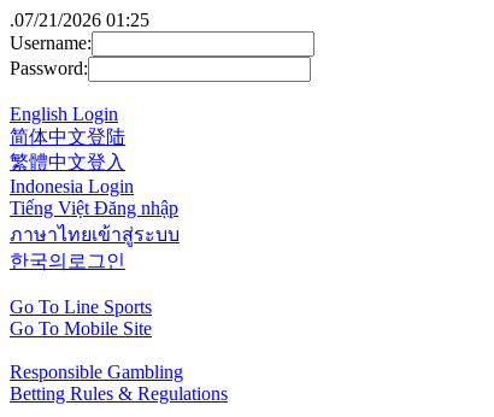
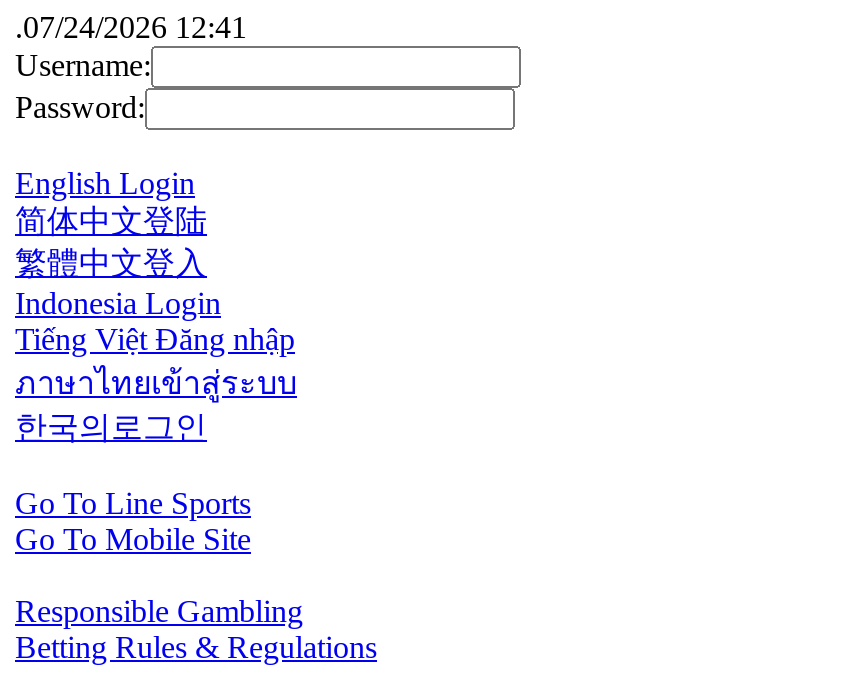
[10,10,149,30] .07/21/2026 01:25 -> [15,10,247,44] .07/24/2026 12:41

